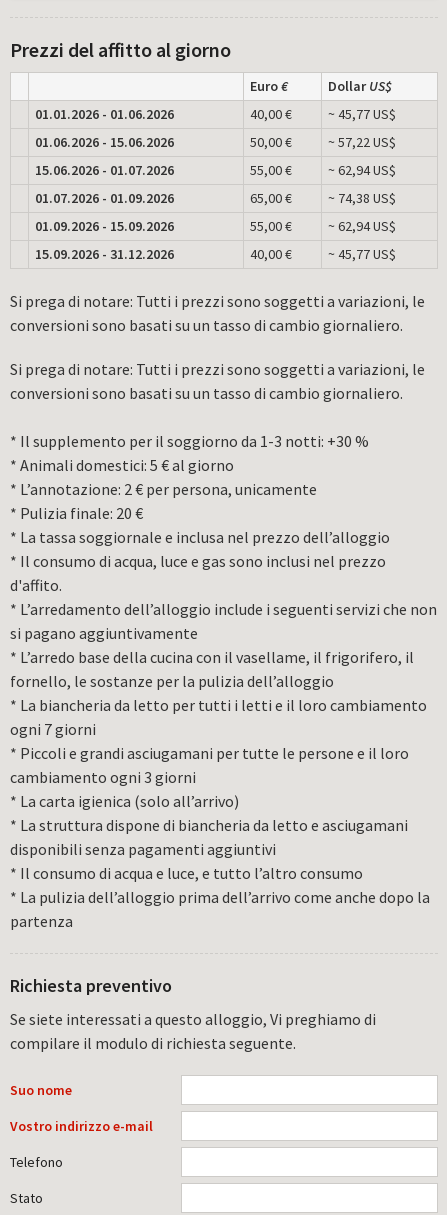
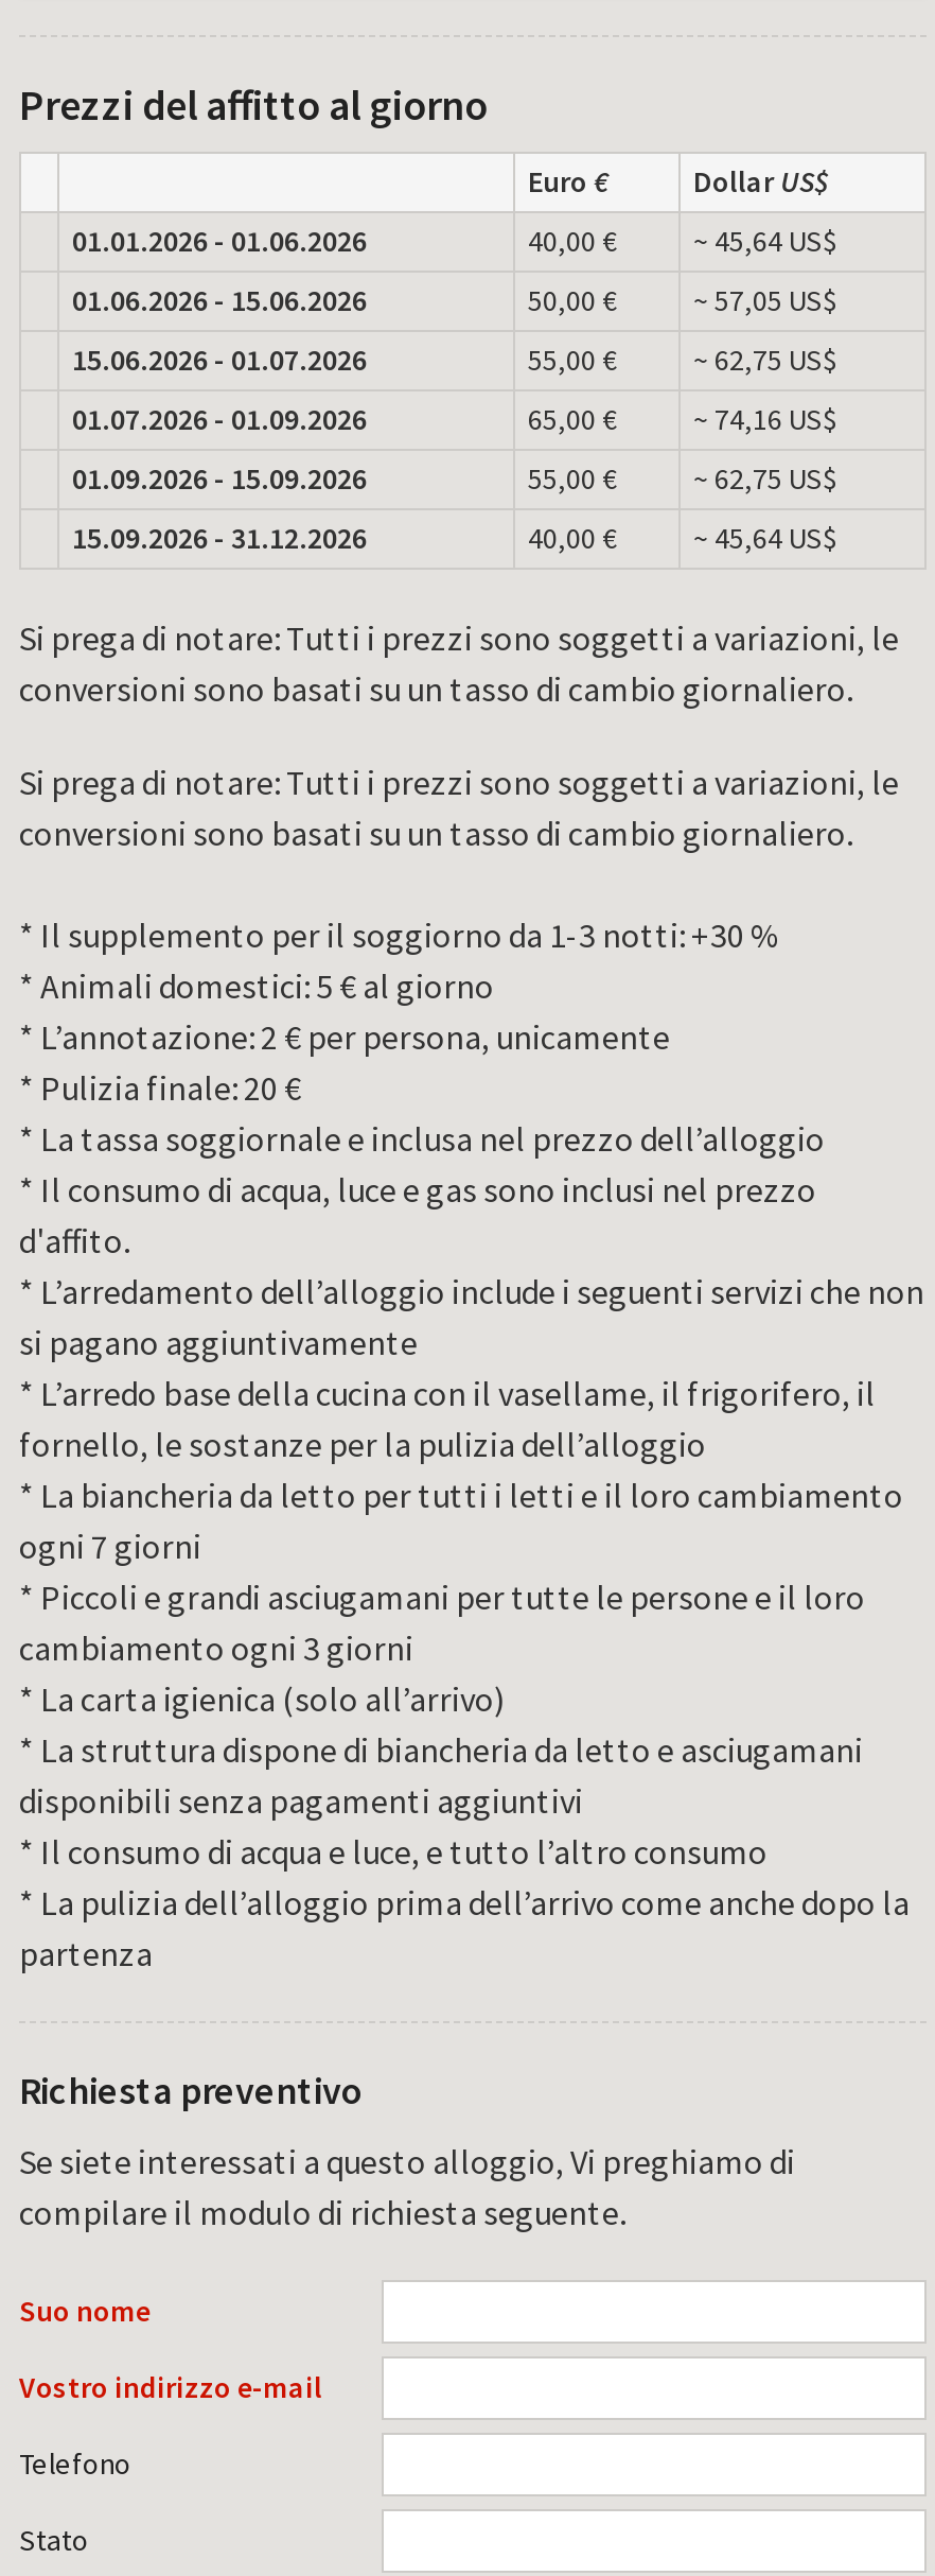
[250,105,396,123] 40,00 € ~ 45,77 US$ -> [528,221,837,259] 40,00 € ~ 45,64 US$
[250,133,396,151] 50,00 € ~ 57,22 US$ -> [528,281,837,319] 50,00 € ~ 57,05 US$
[250,161,396,179] 55,00 € ~ 62,94 US$ -> [528,340,837,378] 55,00 € ~ 62,75 US$
[250,189,396,207] 65,00 € ~ 74,38 US$ -> [528,399,837,438] 65,00 € ~ 74,16 US$
[250,217,396,235] 55,00 € ~ 62,94 US$ -> [528,459,837,497] 55,00 € ~ 62,75 US$
[250,245,396,263] 40,00 € ~ 45,77 US$ -> [528,518,837,556] 40,00 € ~ 45,64 US$

